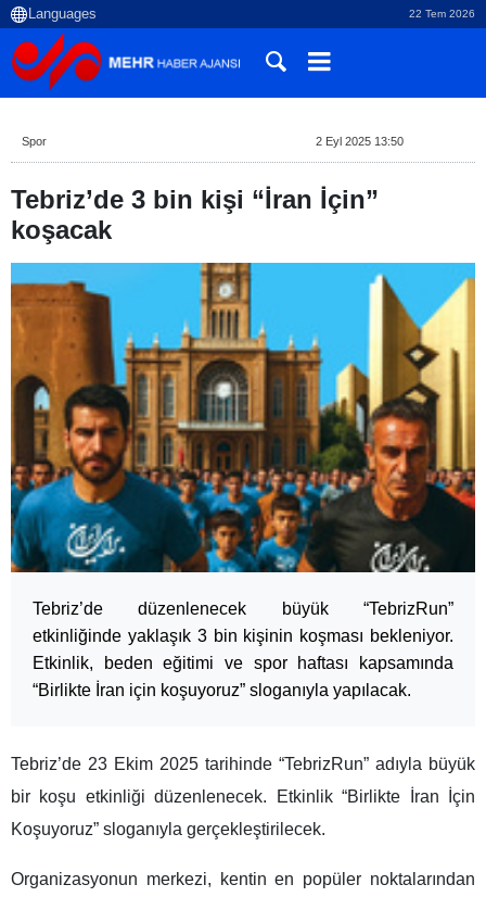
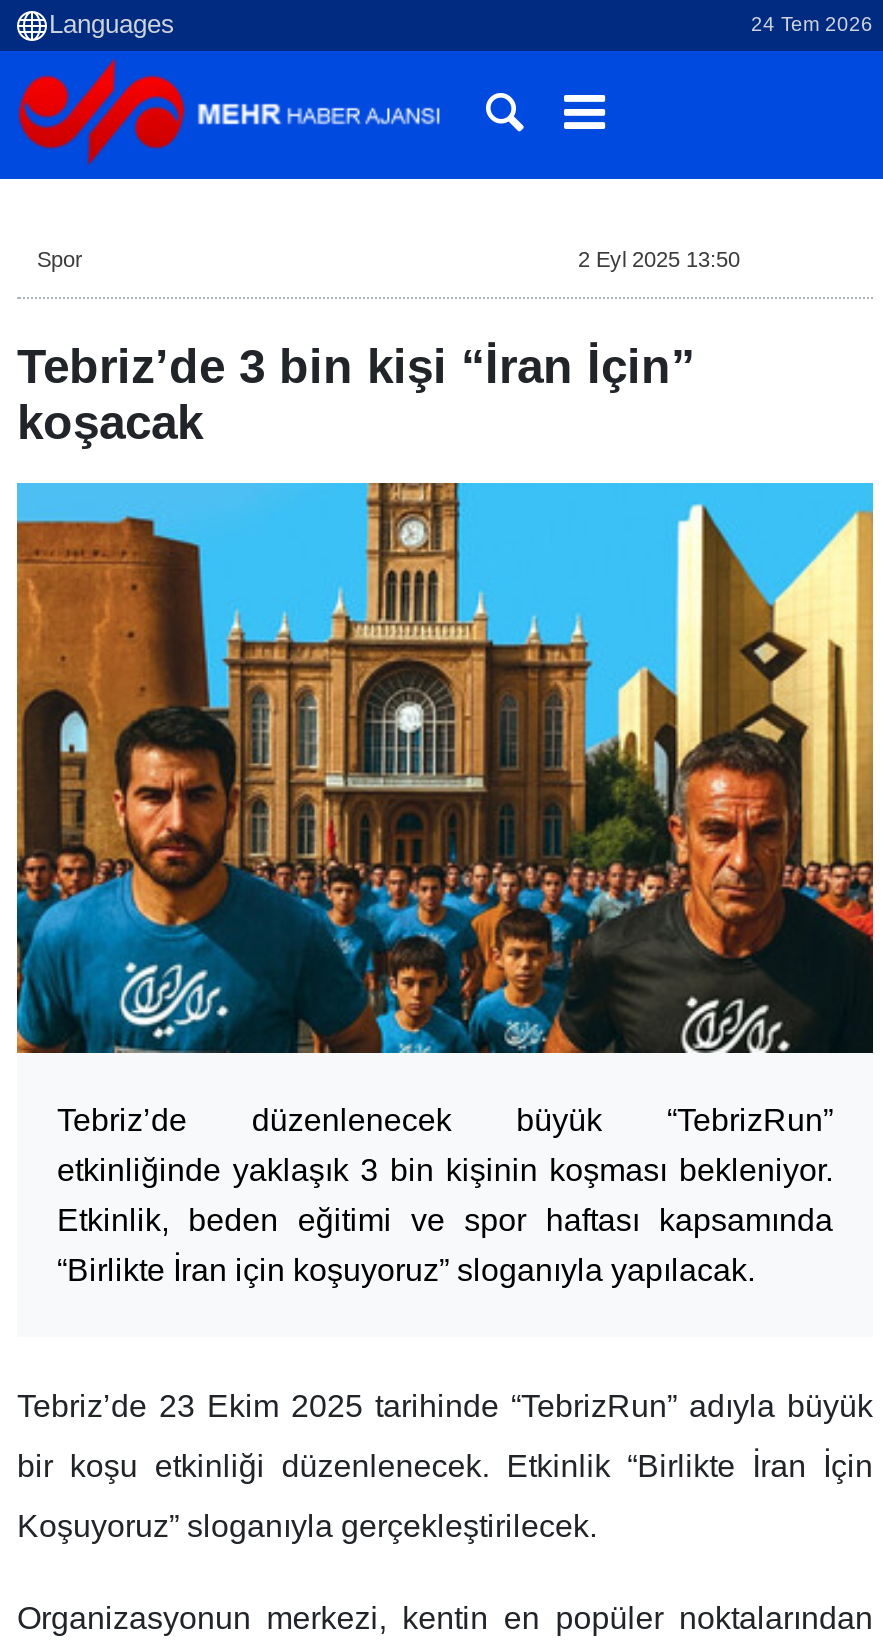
[409,8,475,20] 22 Tem 2026 -> [751,13,873,35] 24 Tem 2026

